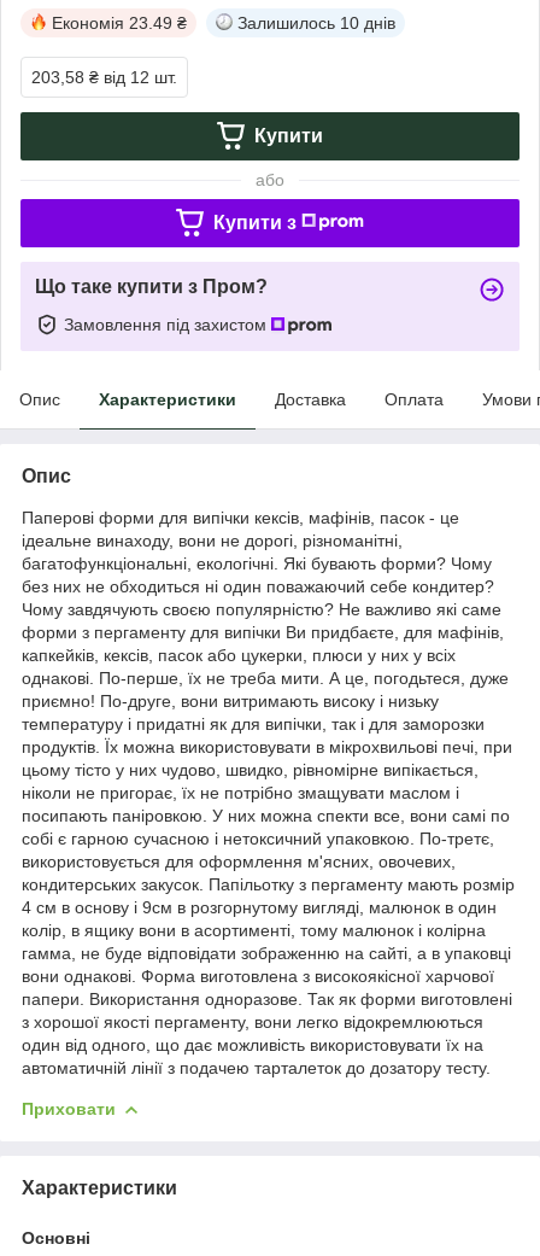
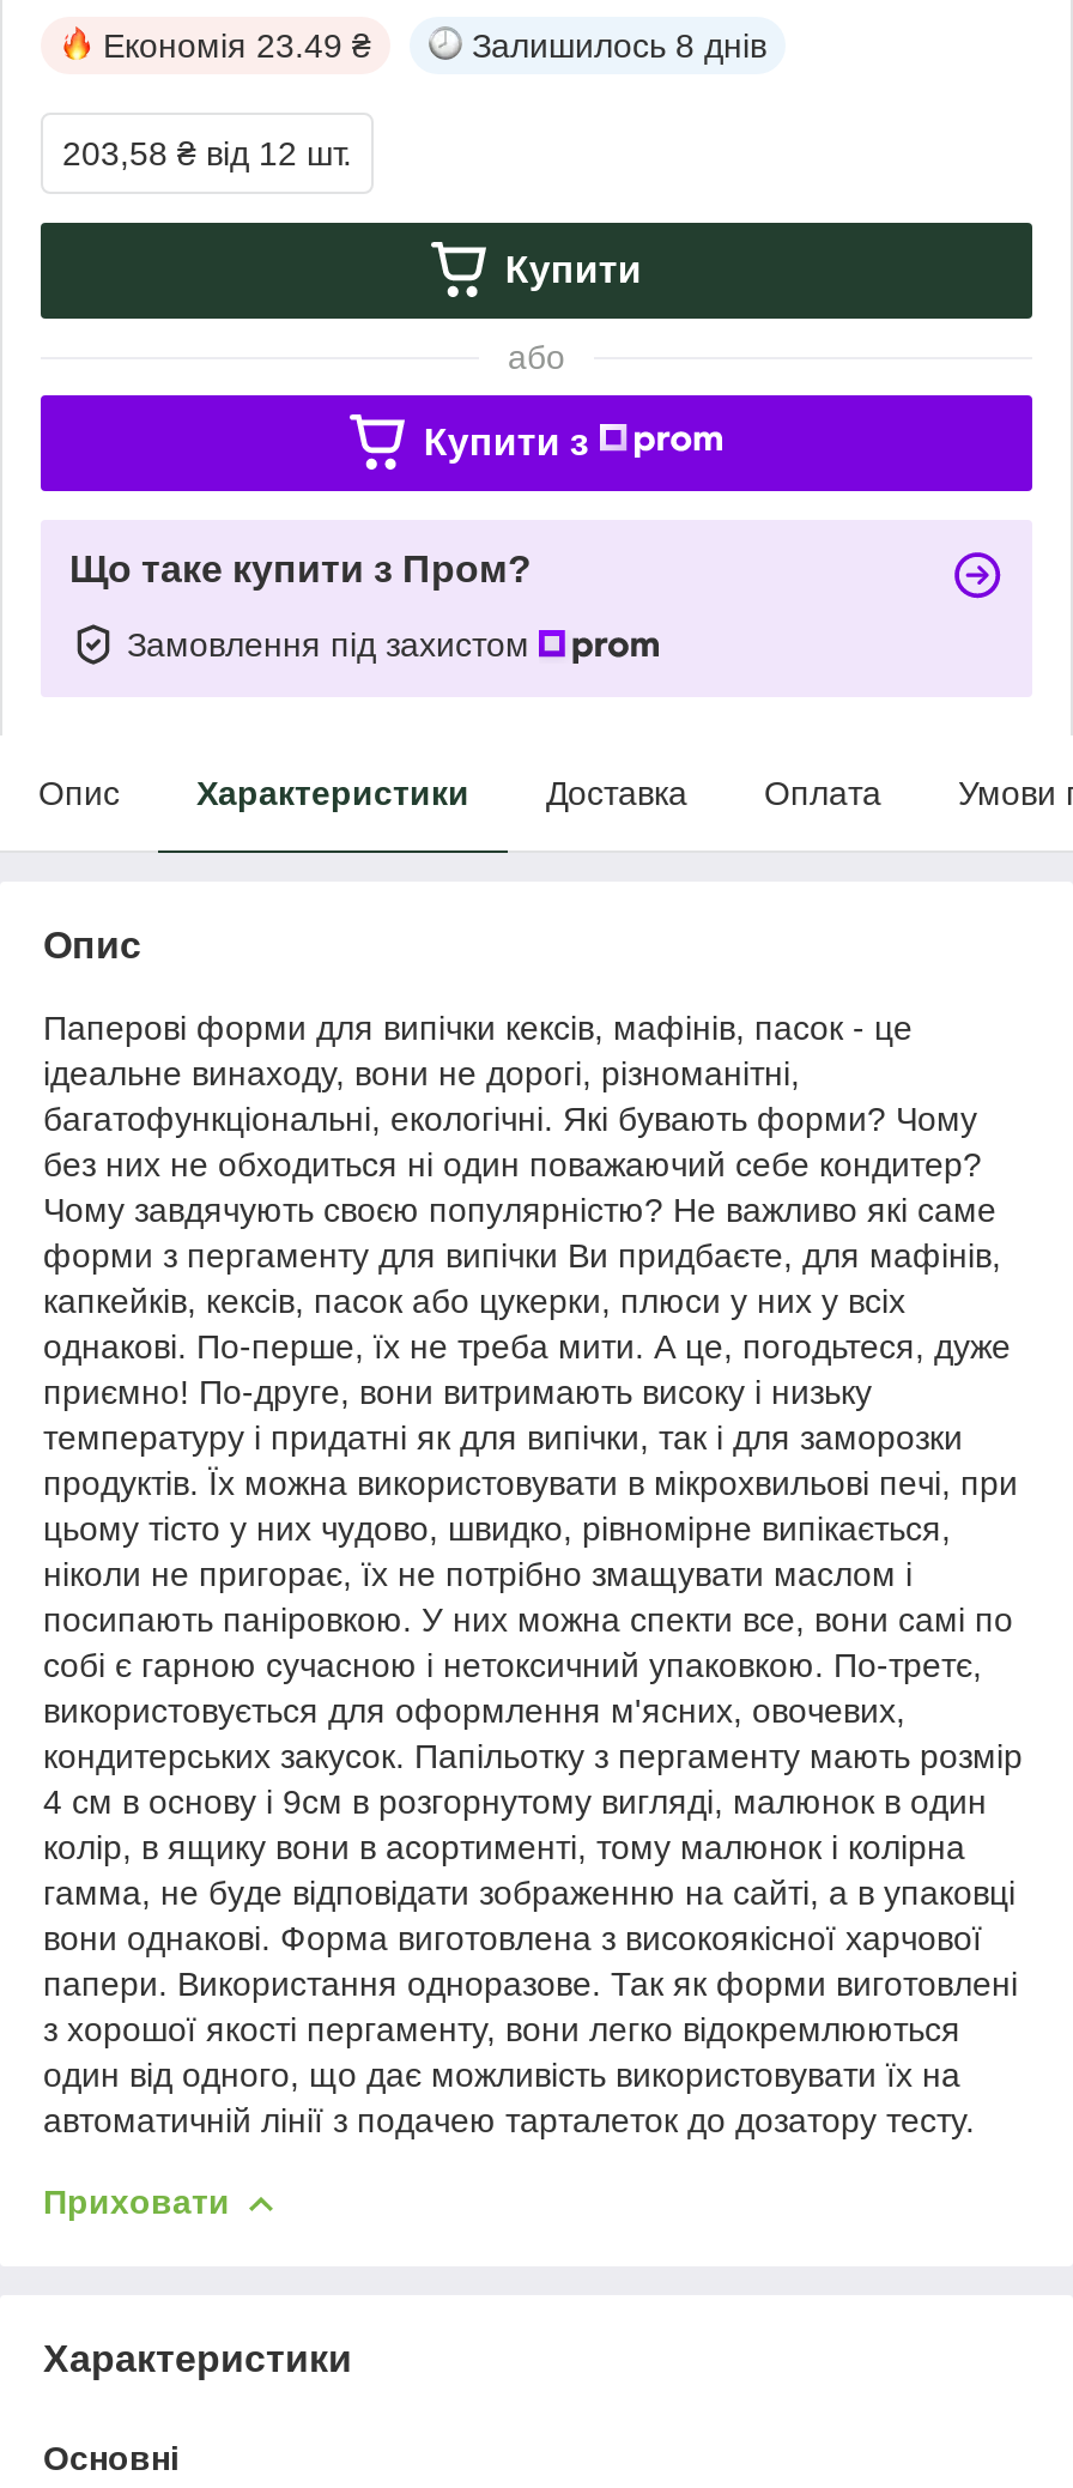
[237,13,395,32] Залишилось 10 днів -> [472,26,766,64] Залишилось 8 днів

